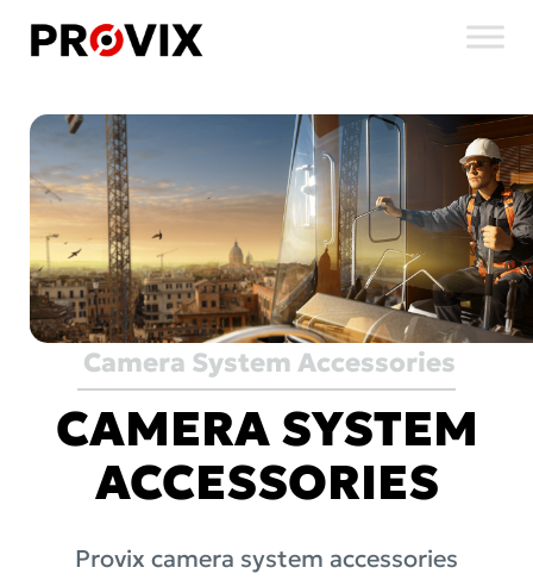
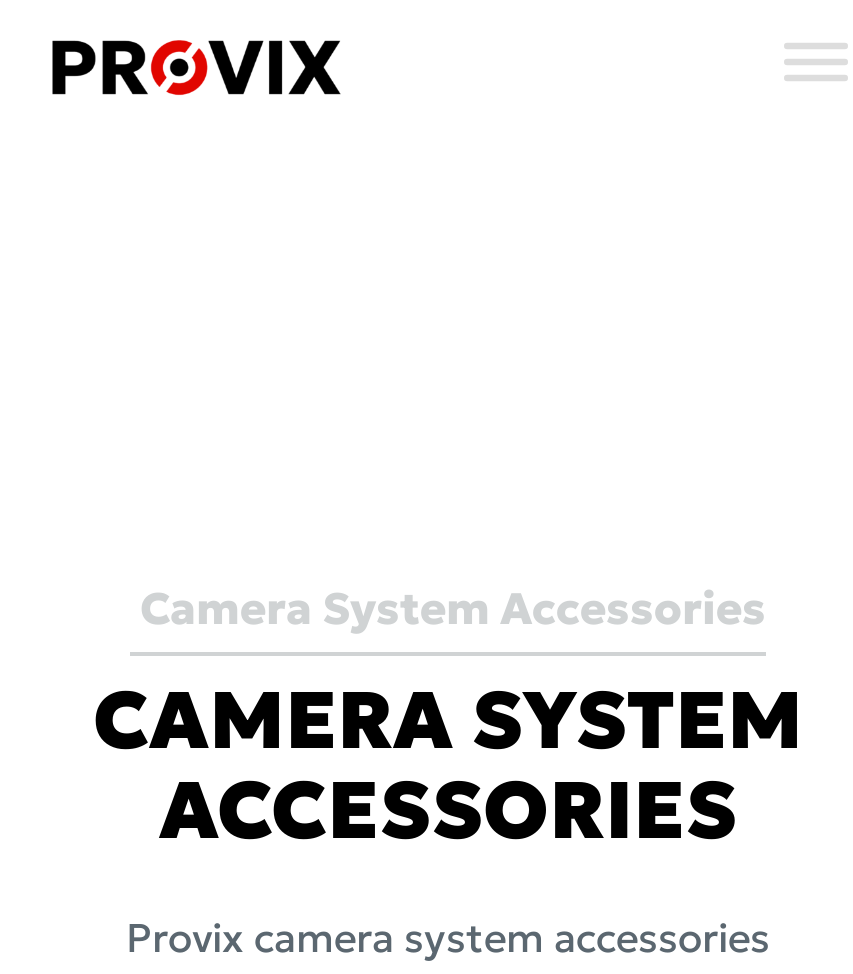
[29,113,529,344] [image] -> none

